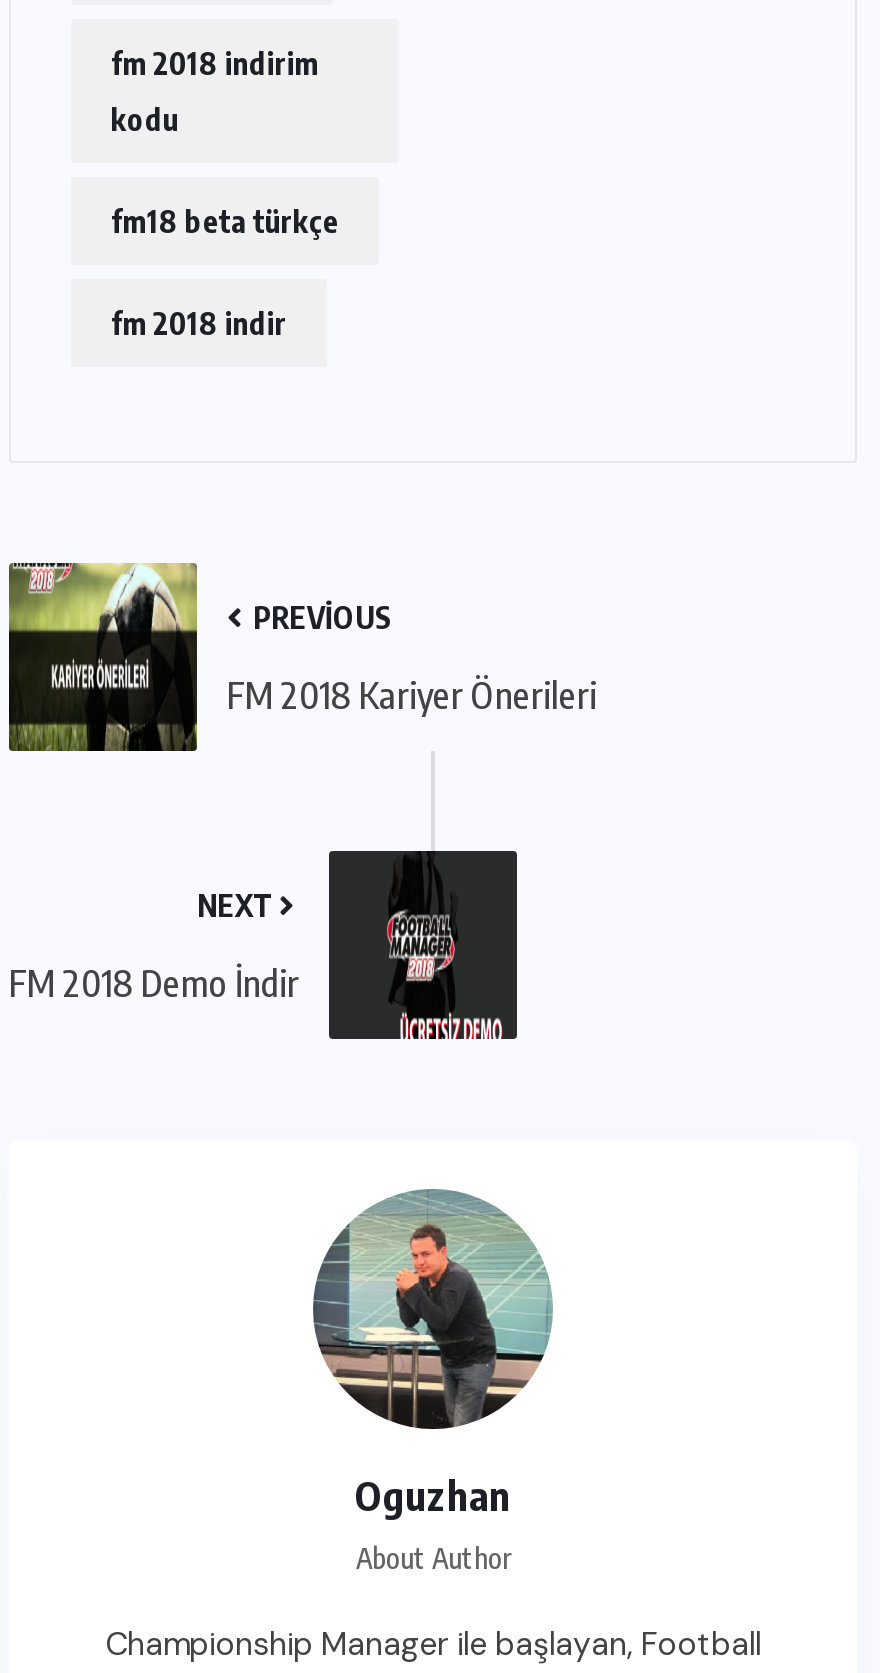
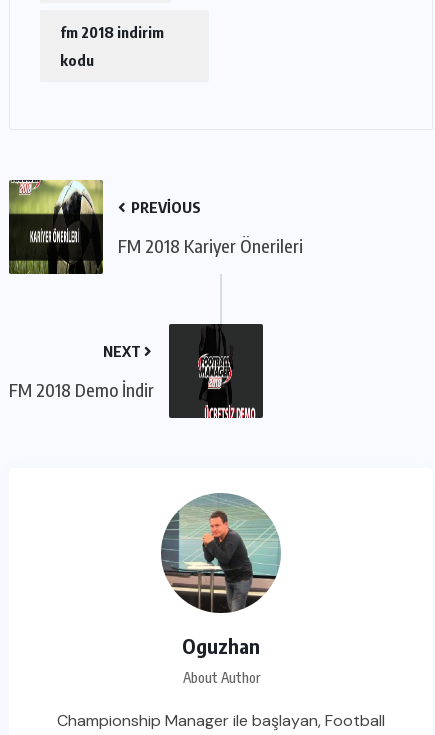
[111,203,339,341] fm18 beta türkçe | fm 2018 indir -> none

